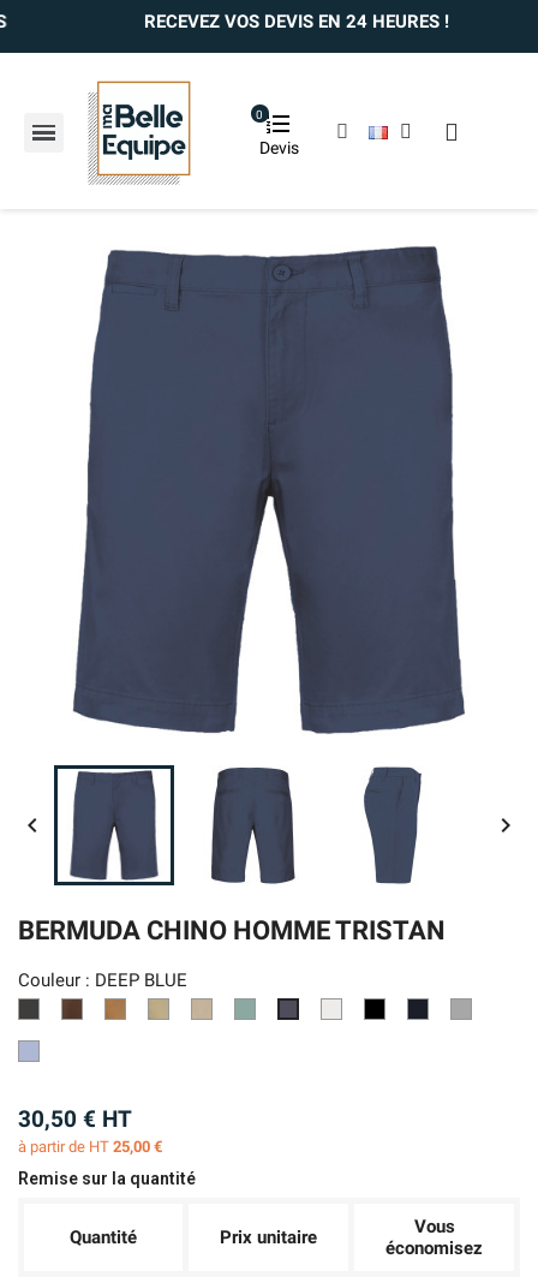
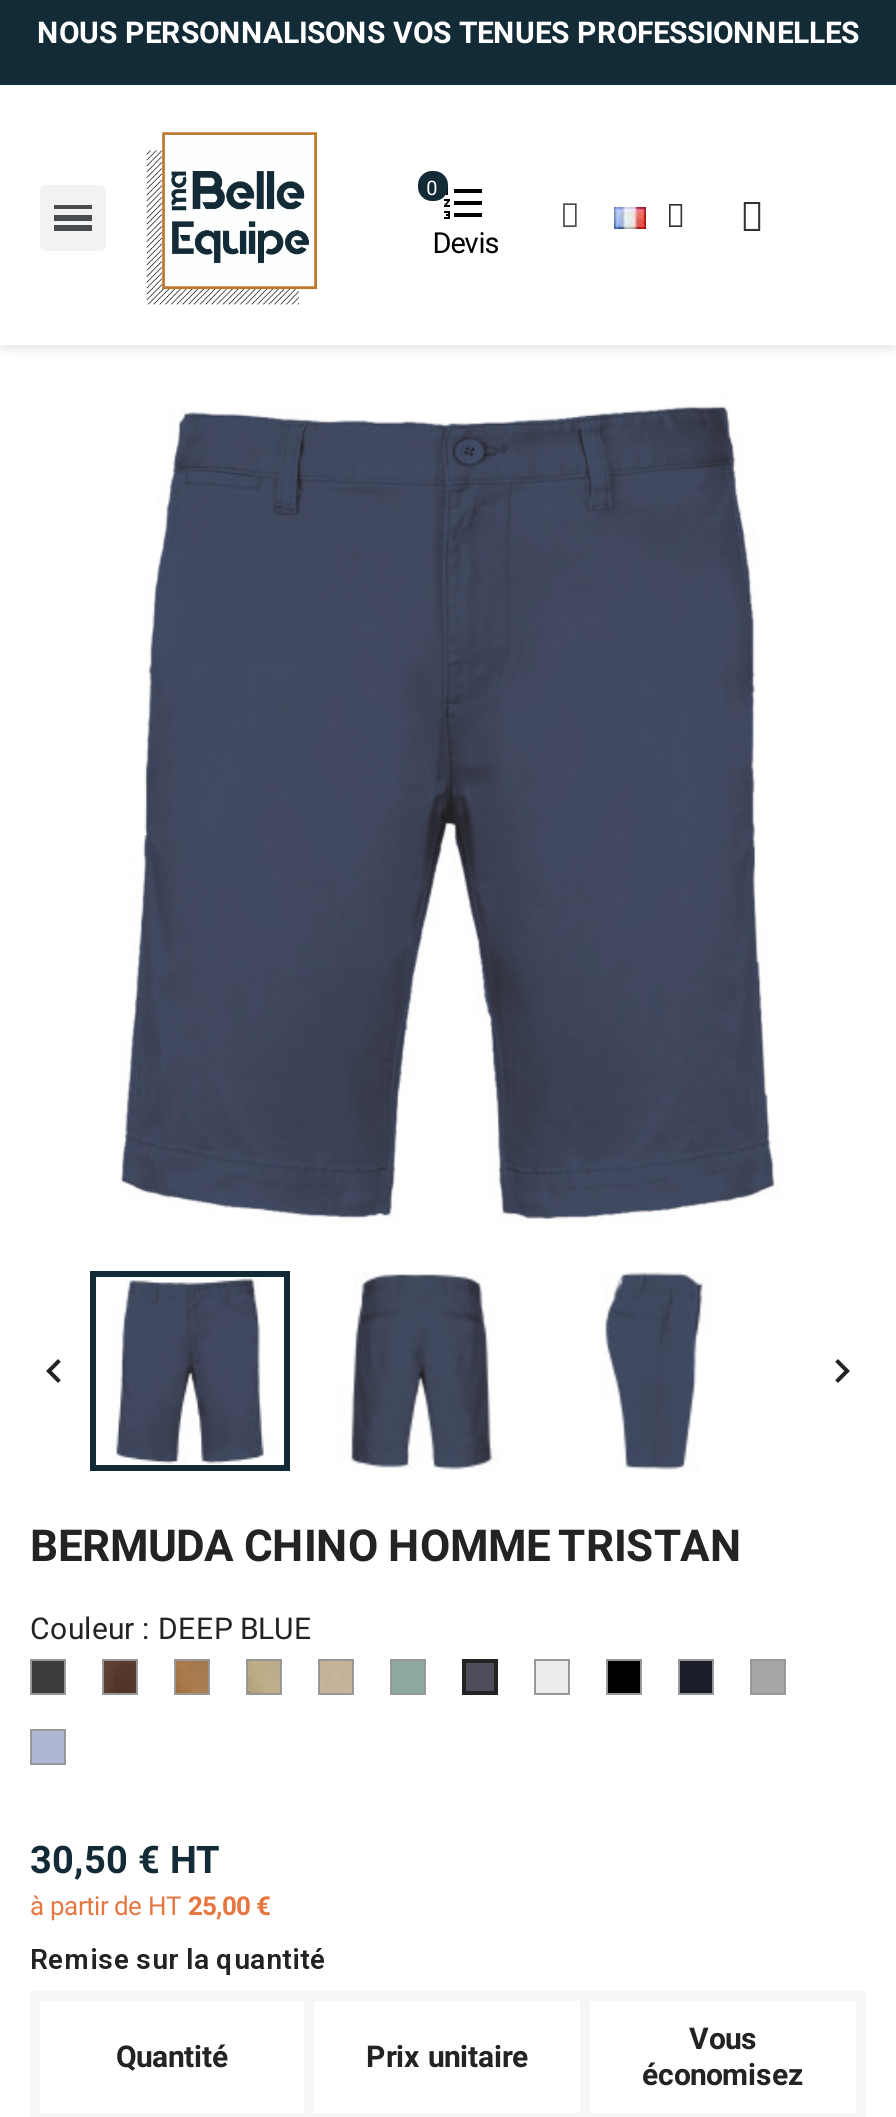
[117,11,422,32] RECEVEZ VOS DEVIS EN 24 HEURES ! -> [37,15,859,51] NOUS PERSONNALISONS VOS TENUES PROFESSIONNELLES

